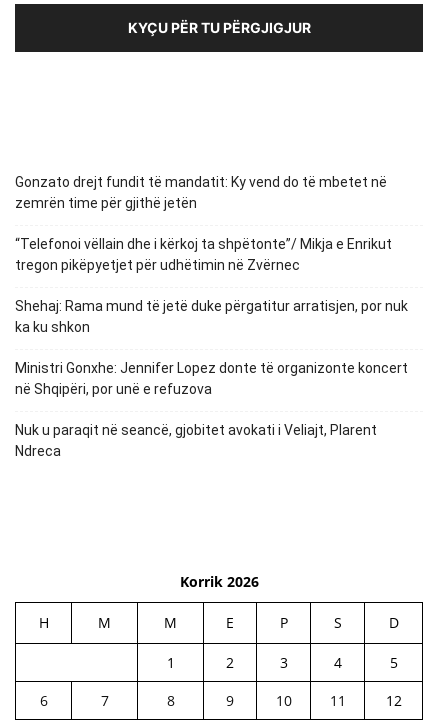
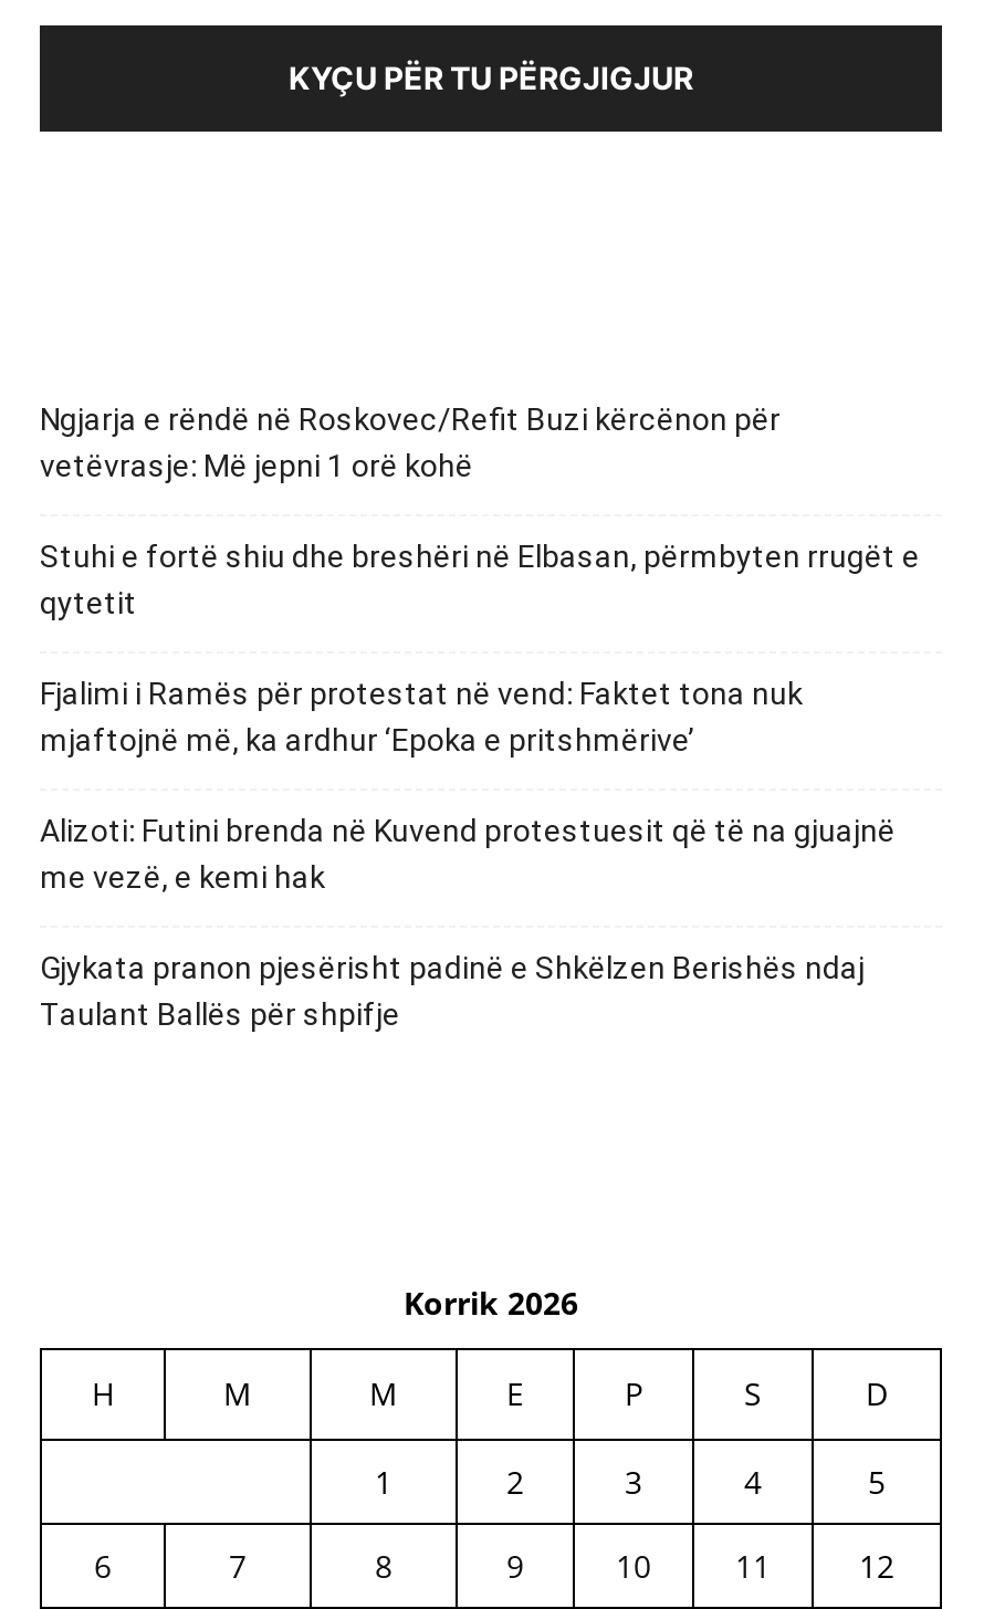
[15,174,387,211] Gonzato drejt fundit të mandatit: Ky vend do të mbetet në | zemrën time për gjithë jetën -> [40,401,781,483] Ngjarja e rëndë në Roskovec/Refit Buzi kërcënon për | vetëvrasje: Më jepni 1 orë kohë
[15,236,392,273] “Telefonoi vëllain dhe i kërkoj ta shpëtonte”/ Mikja e Enrikut | tregon pikëpyetjet për udhëtimin në Zvërnec -> [40,539,920,620] Stuhi e fortë shiu dhe breshëri në Elbasan, përmbyten rrugët e | qytetit
[15,298,408,335] Shehaj: Rama mund të jetë duke përgatitur arratisjen, por nuk | ka ku shkon -> [40,676,803,758] Fjalimi i Ramës për protestat në vend: Faktet tona nuk | mjaftojnë më, ka ardhur ‘Epoka e pritshmërive’
[15,360,408,397] Ministri Gonxhe: Jennifer Lopez donte të organizonte koncert | në Shqipëri, por unë e refuzova -> [40,813,896,895] Alizoti: Futini brenda në Kuvend protestuesit që të na gjuajnë | me vezë, e kemi hak
[15,422,377,459] Nuk u paraqit në seancë, gjobitet avokati i Veliajt, Plarent | Ndreca -> [40,950,865,1032] Gjykata pranon pjesërisht padinë e Shkëlzen Berishës ndaj | Taulant Ballës për shpifje

